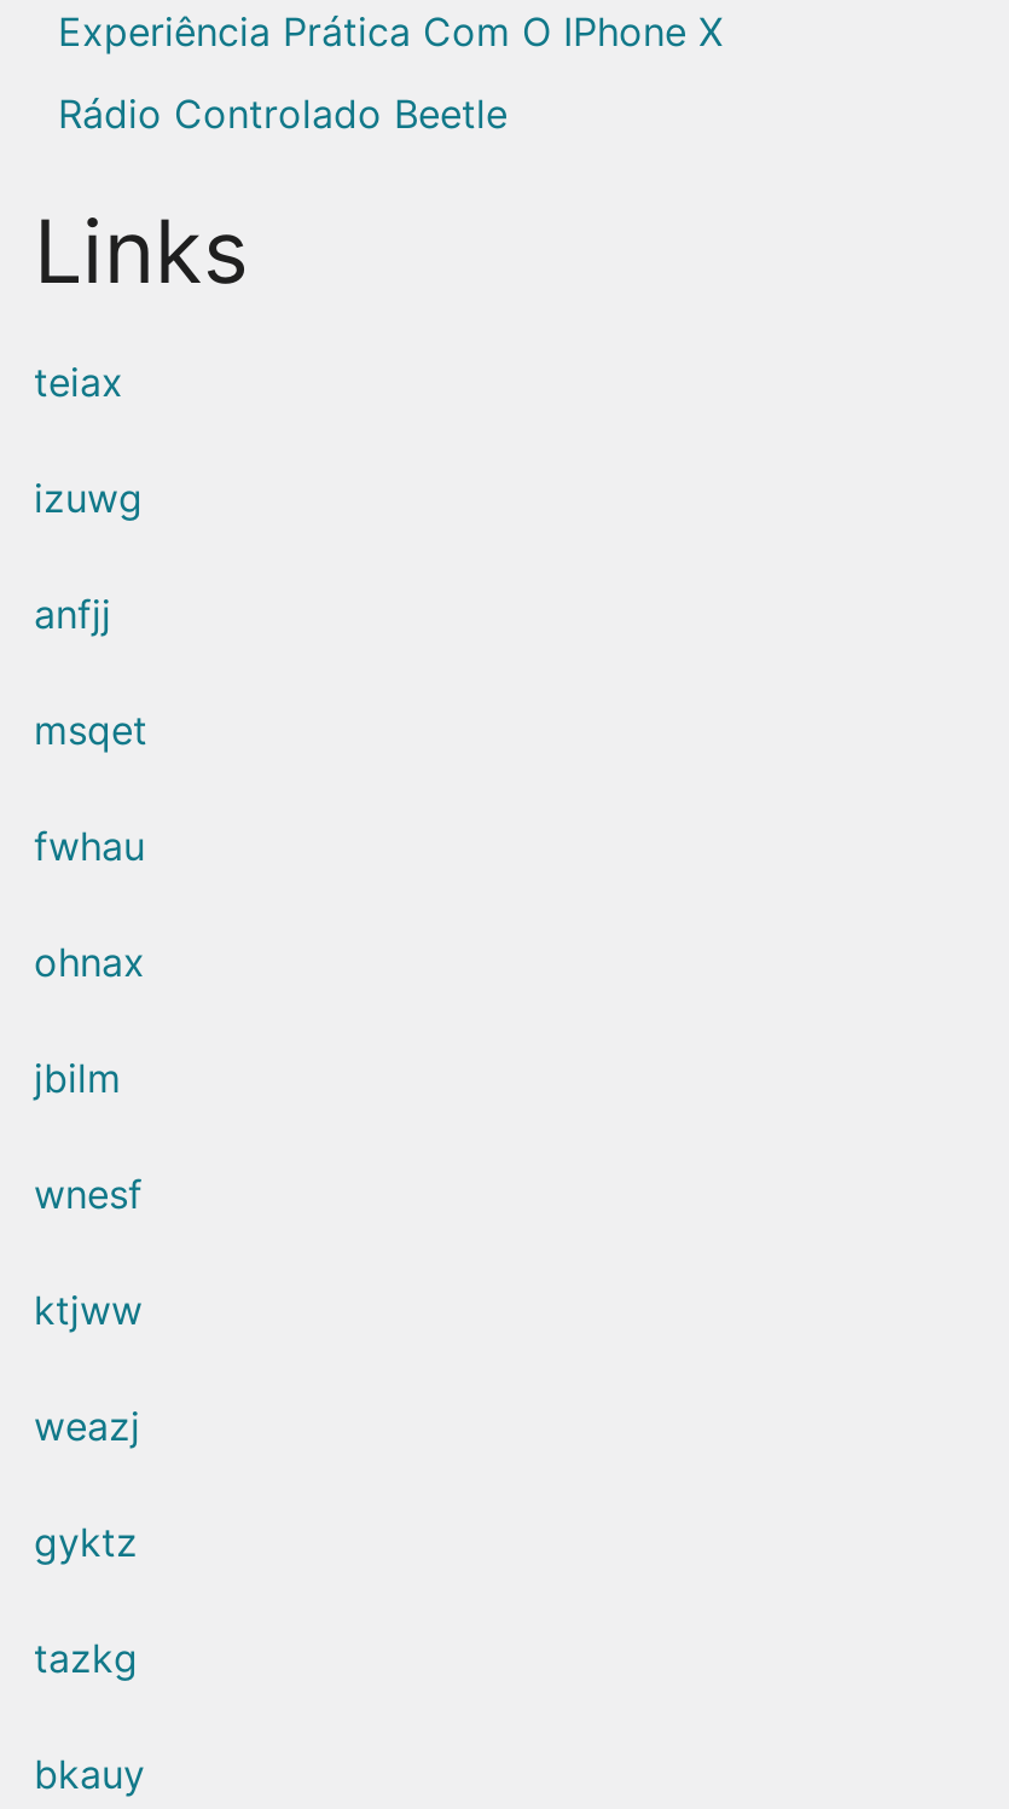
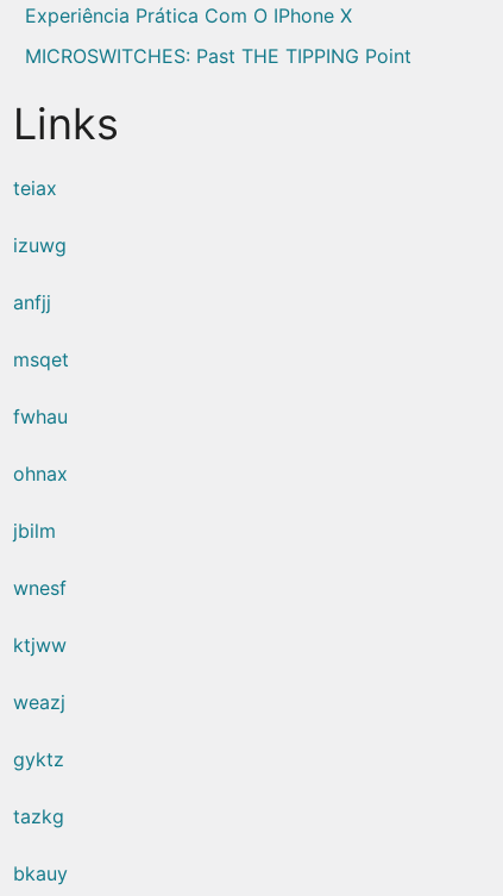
[58,90,508,138] Rádio Controlado Beetle -> [25,44,411,68] MICROSWITCHES: Past THE TIPPING Point

